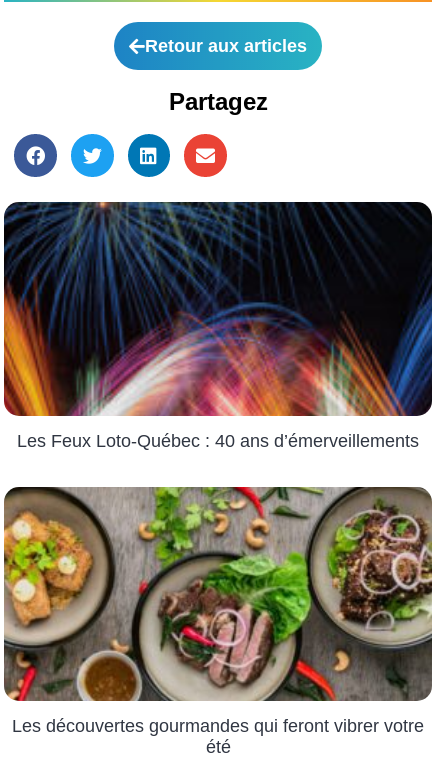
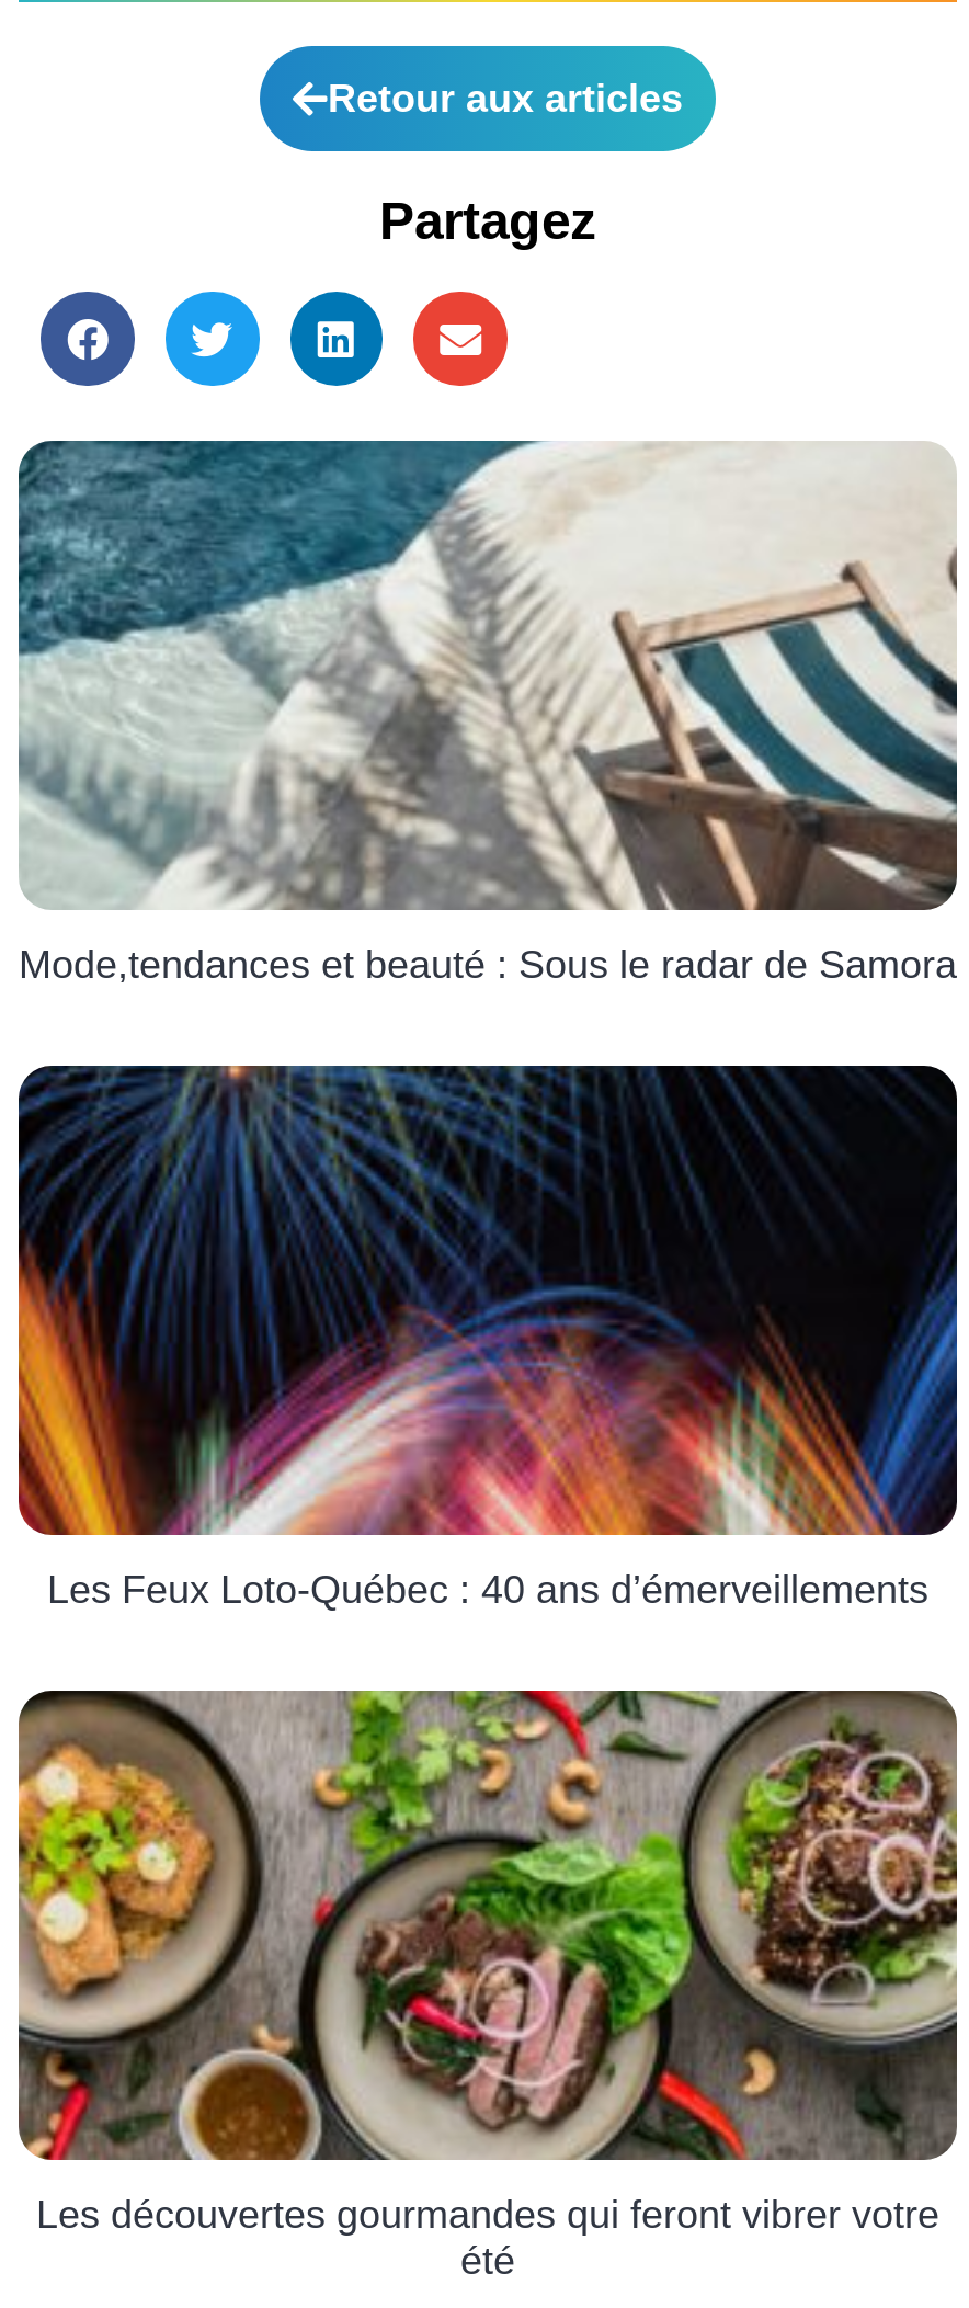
none -> [16,439,959,987] [image] | Mode,tendances et beauté : Sous le radar de Samora

